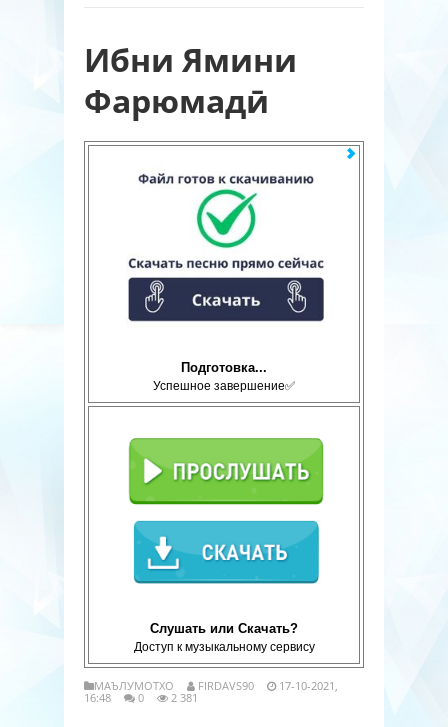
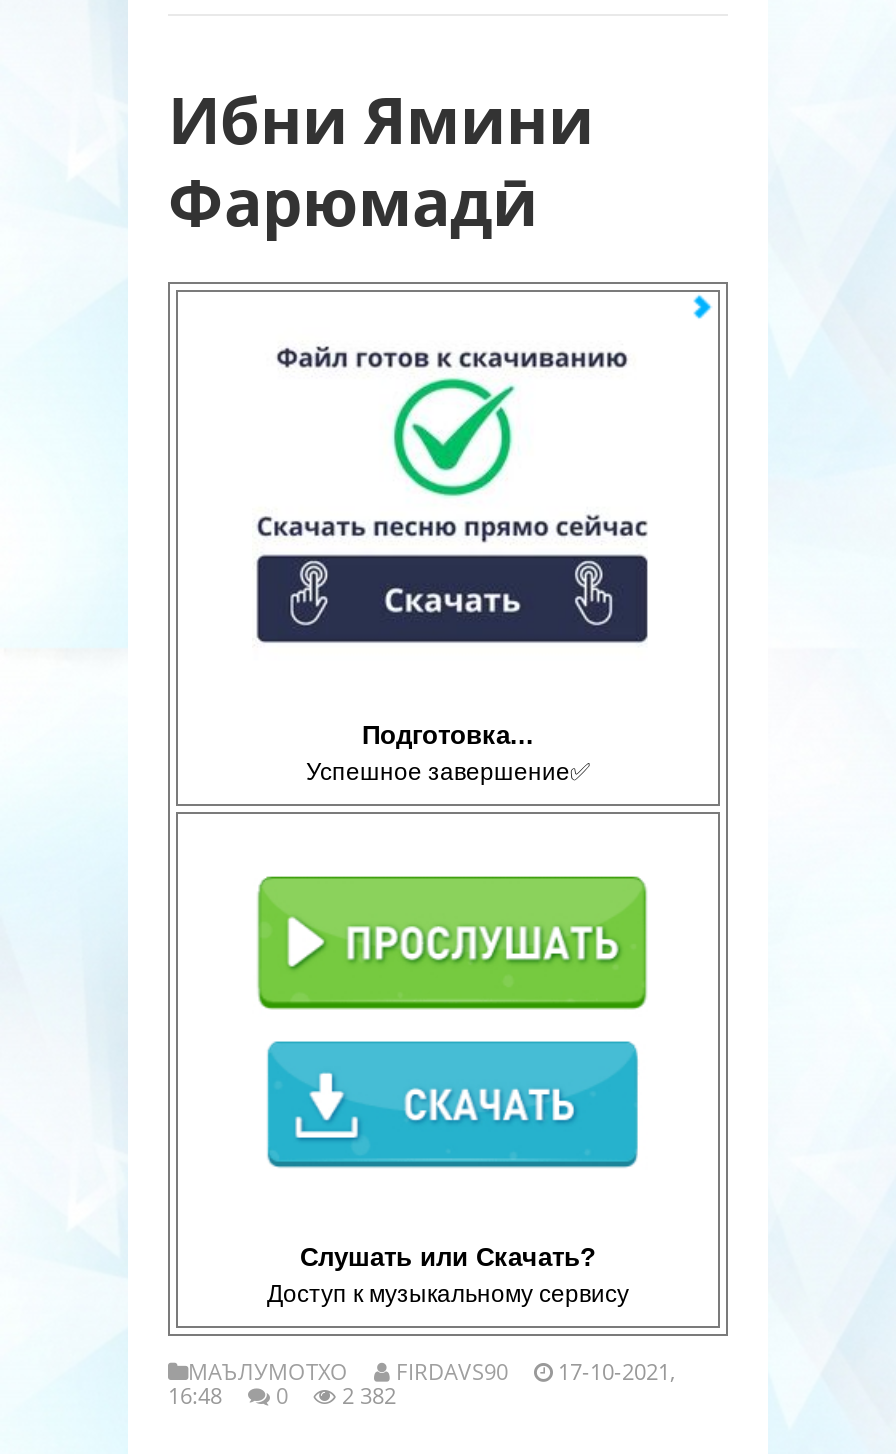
[84,690,198,705] 16:48 0 2 381 -> [168,1380,396,1410] 16:48 0 2 382

